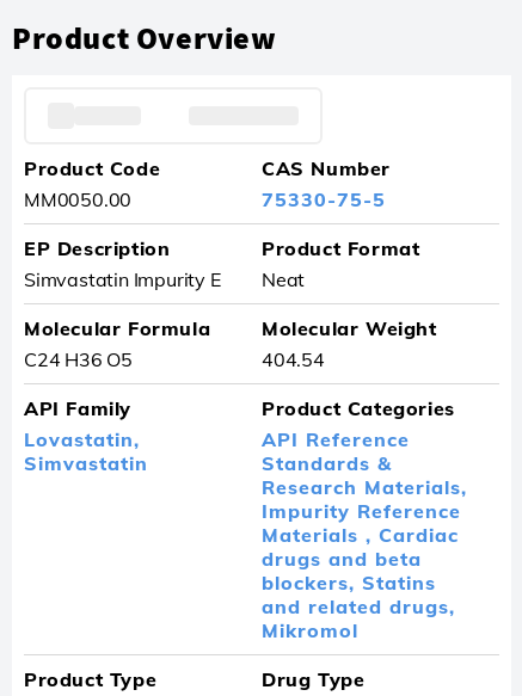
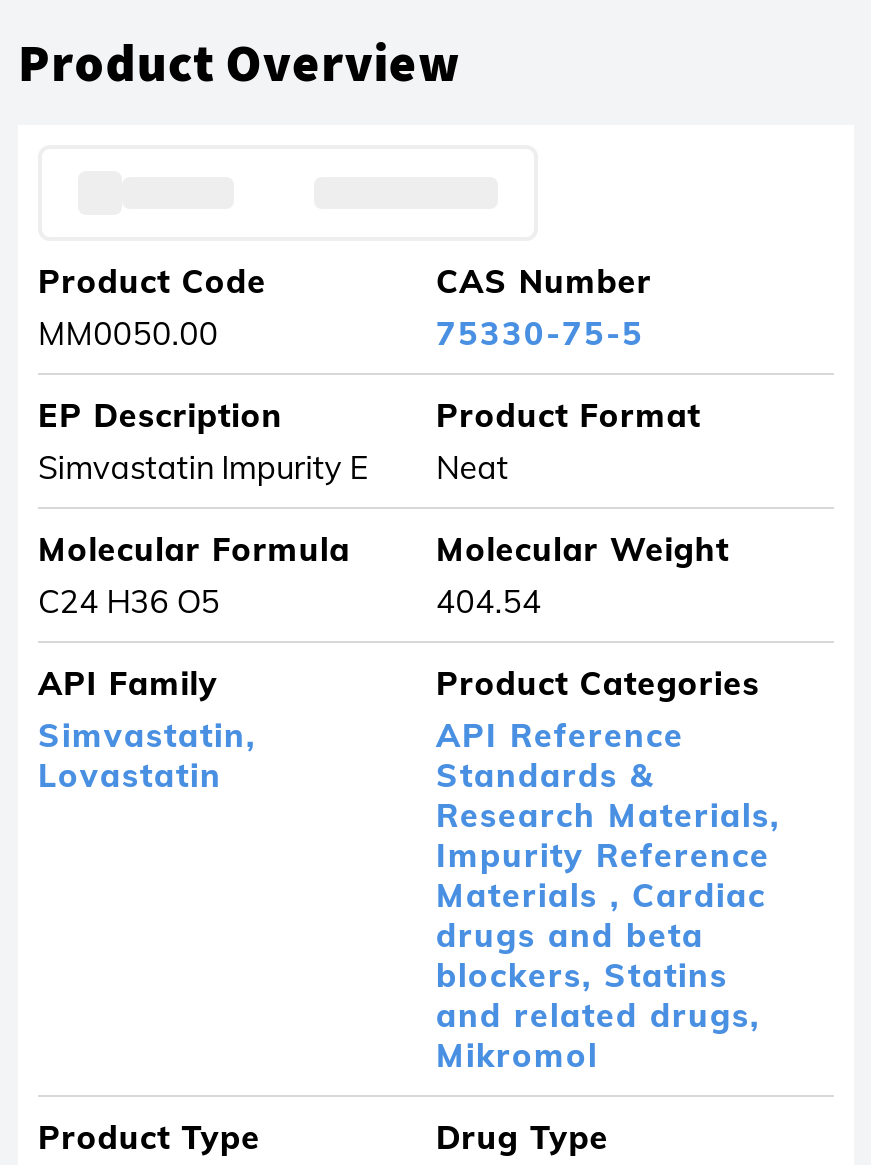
[24,427,148,475] Lovastatin, | Simvastatin -> [38,715,256,795] Simvastatin, | Lovastatin

